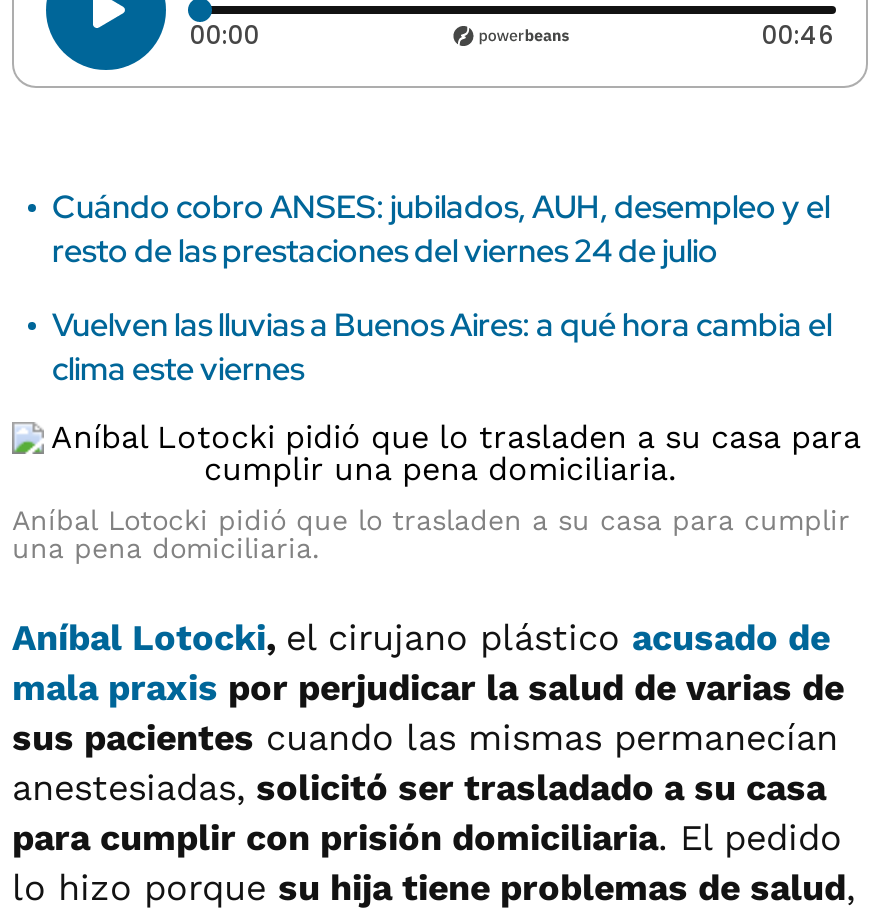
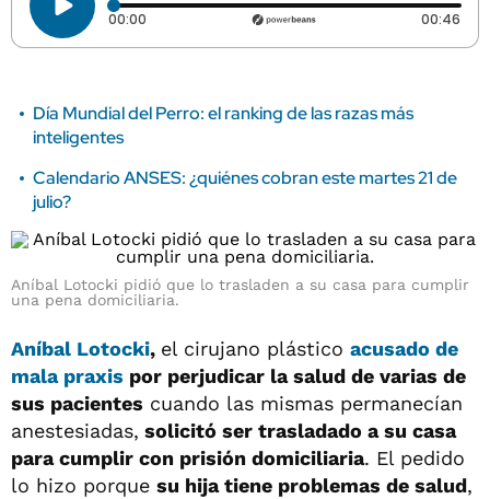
[52,186,830,272] Cuándo cobro ANSES: jubilados, AUH, desempleo y el | resto de las prestaciones del viernes 24 de julio -> [33,102,413,149] Día Mundial del Perro: el ranking de las razas más | inteligentes
[52,304,832,390] Vuelven las lluvias a Buenos Aires: a qué hora cambia el | clima este viernes -> [33,166,457,213] Calendario ANSES: ¿quiénes cobran este martes 21 de | julio?

